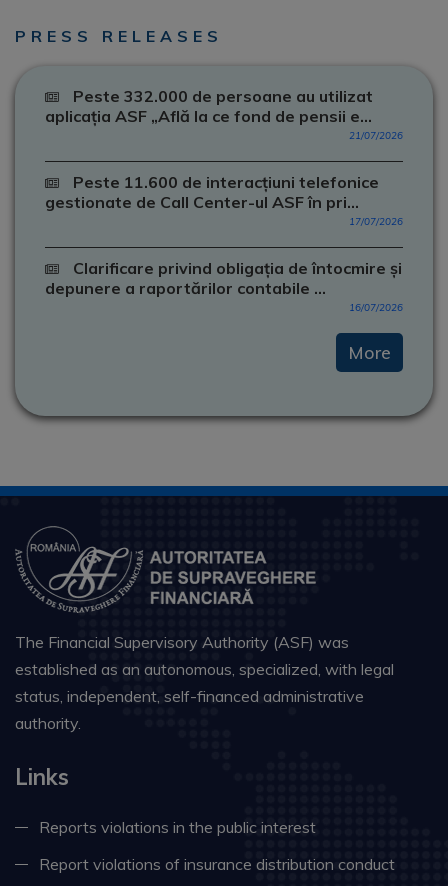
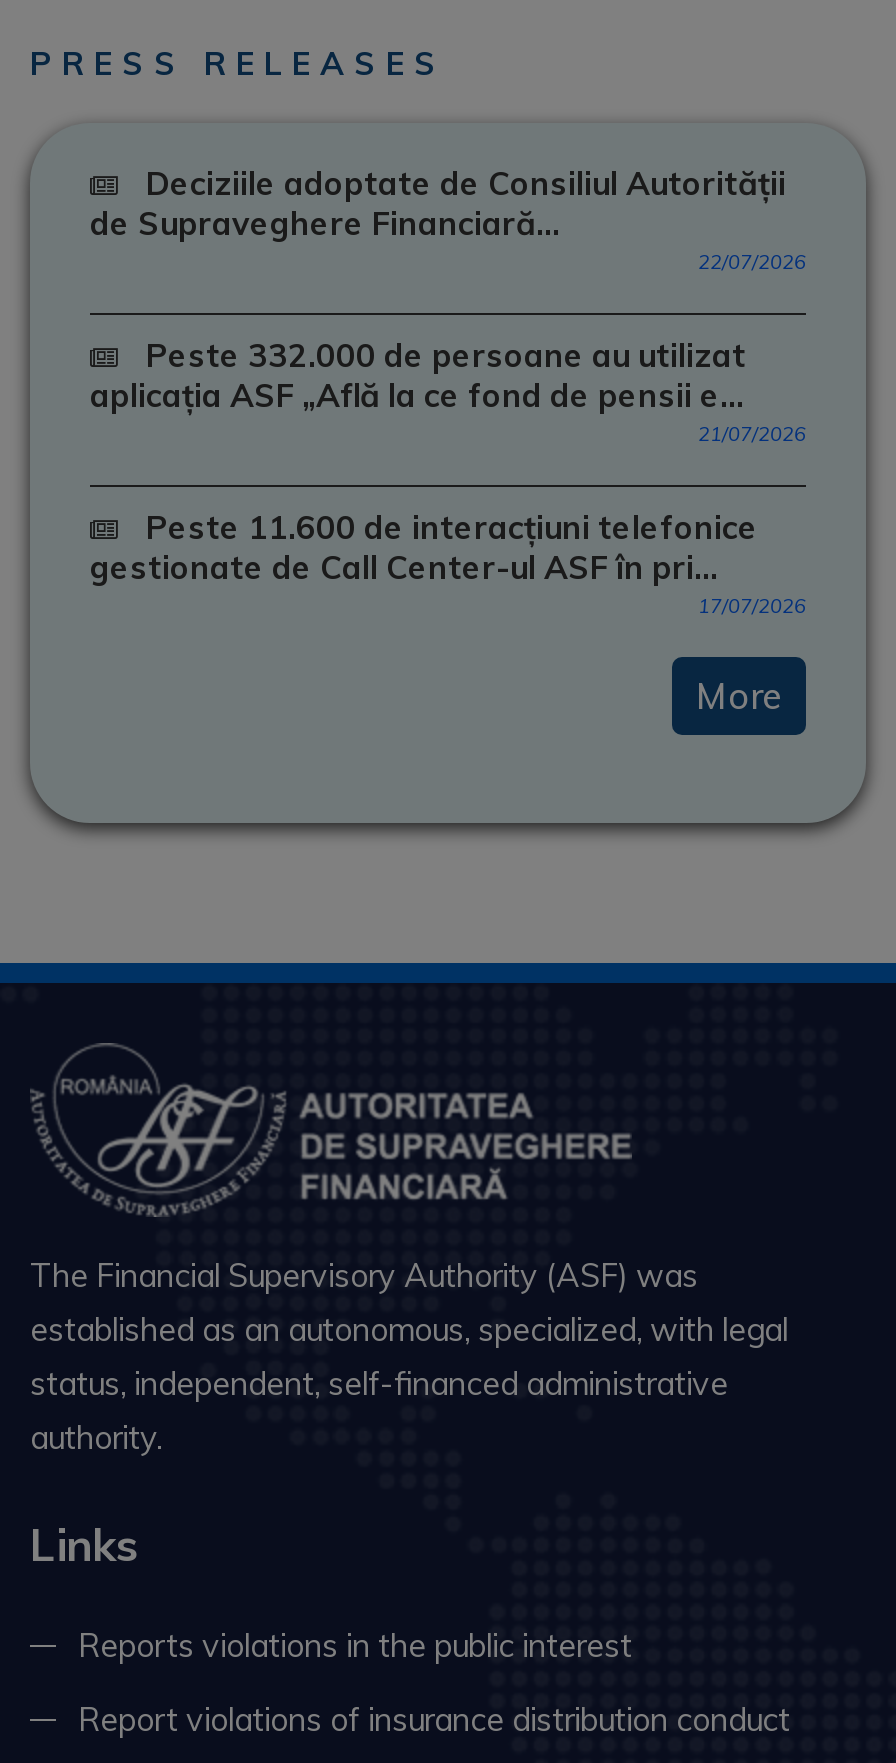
none -> [90,163,806,275] Deciziile adoptate de Consiliul Autorității | de Supraveghere Financiară... | 22/07/2026
moved [45,86,403,228] -> [90,335,806,619]: Peste 332.000 de persoane au utilizat | aplicația ASF „Află la ce fond de pensii e... | 21/07/2026 | Peste 11.600 de interacțiuni telefonice | gestionate de Call Center-ul ASF în pri... | 17/07/2026
[45,258,403,314] Clarificare privind obligația de întocmire și | depunere a raportărilor contabile ... | 16/07/2026 -> none

